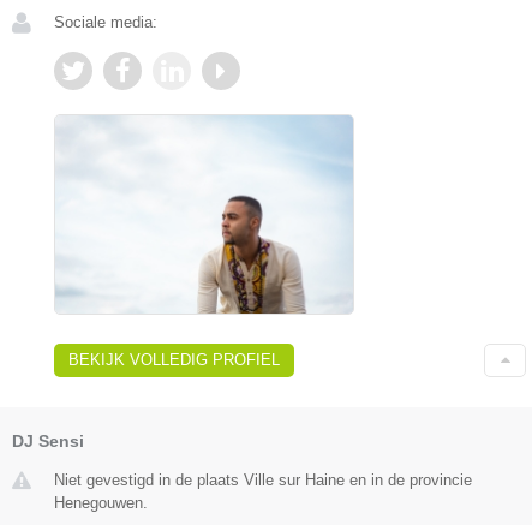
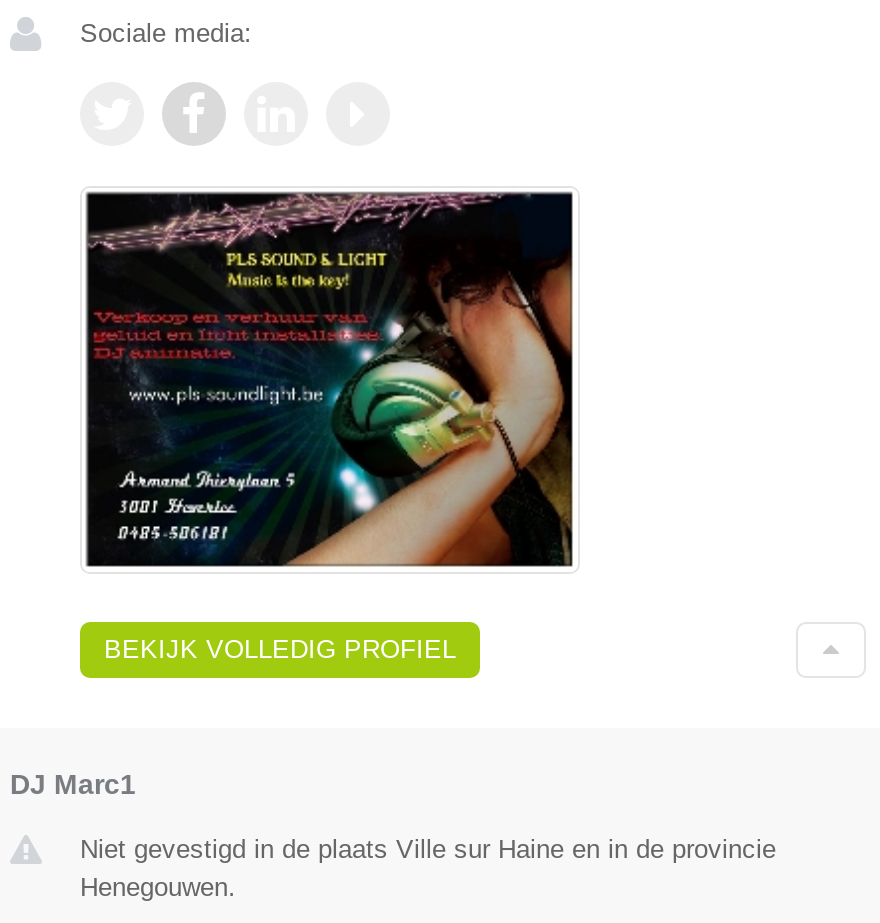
[58,115,353,315] [image] -> [84,190,576,574] [image]
[12,431,84,450] DJ Sensi -> [10,769,136,801] DJ Marc1

